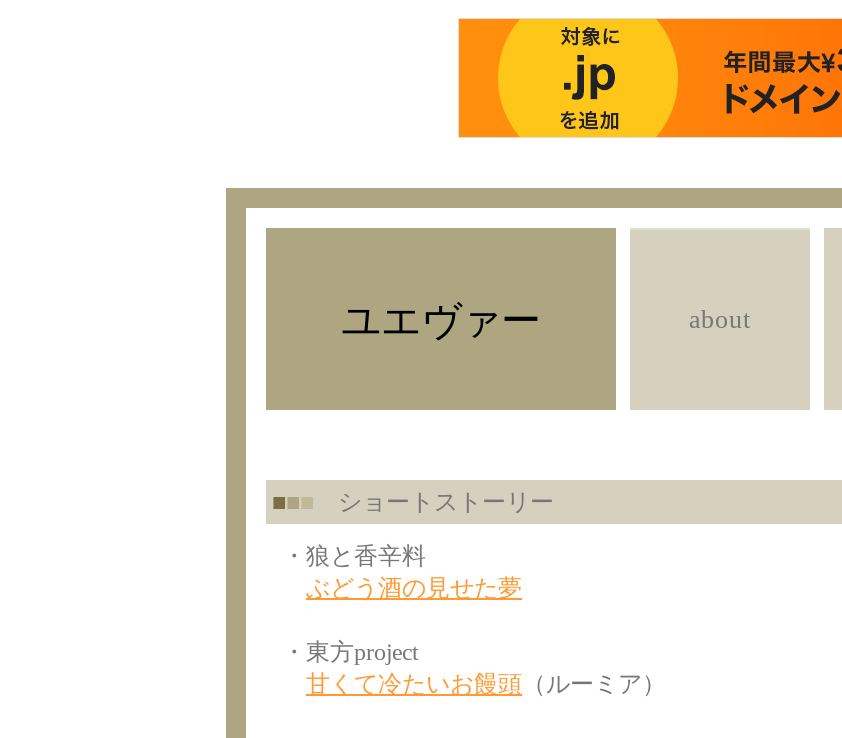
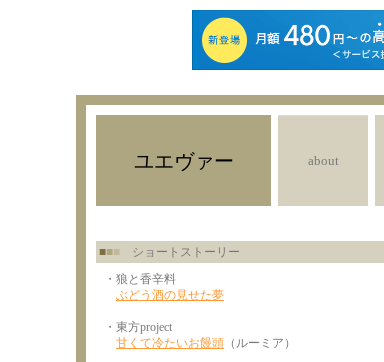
[456,16,836,140] [image] -> [191,9,381,71] [image]

